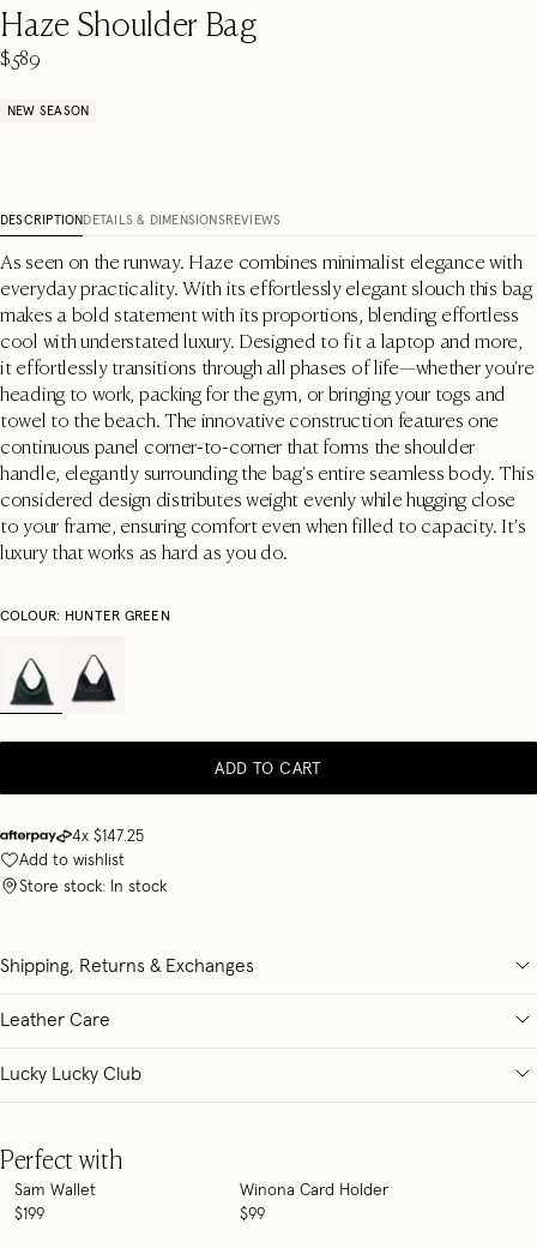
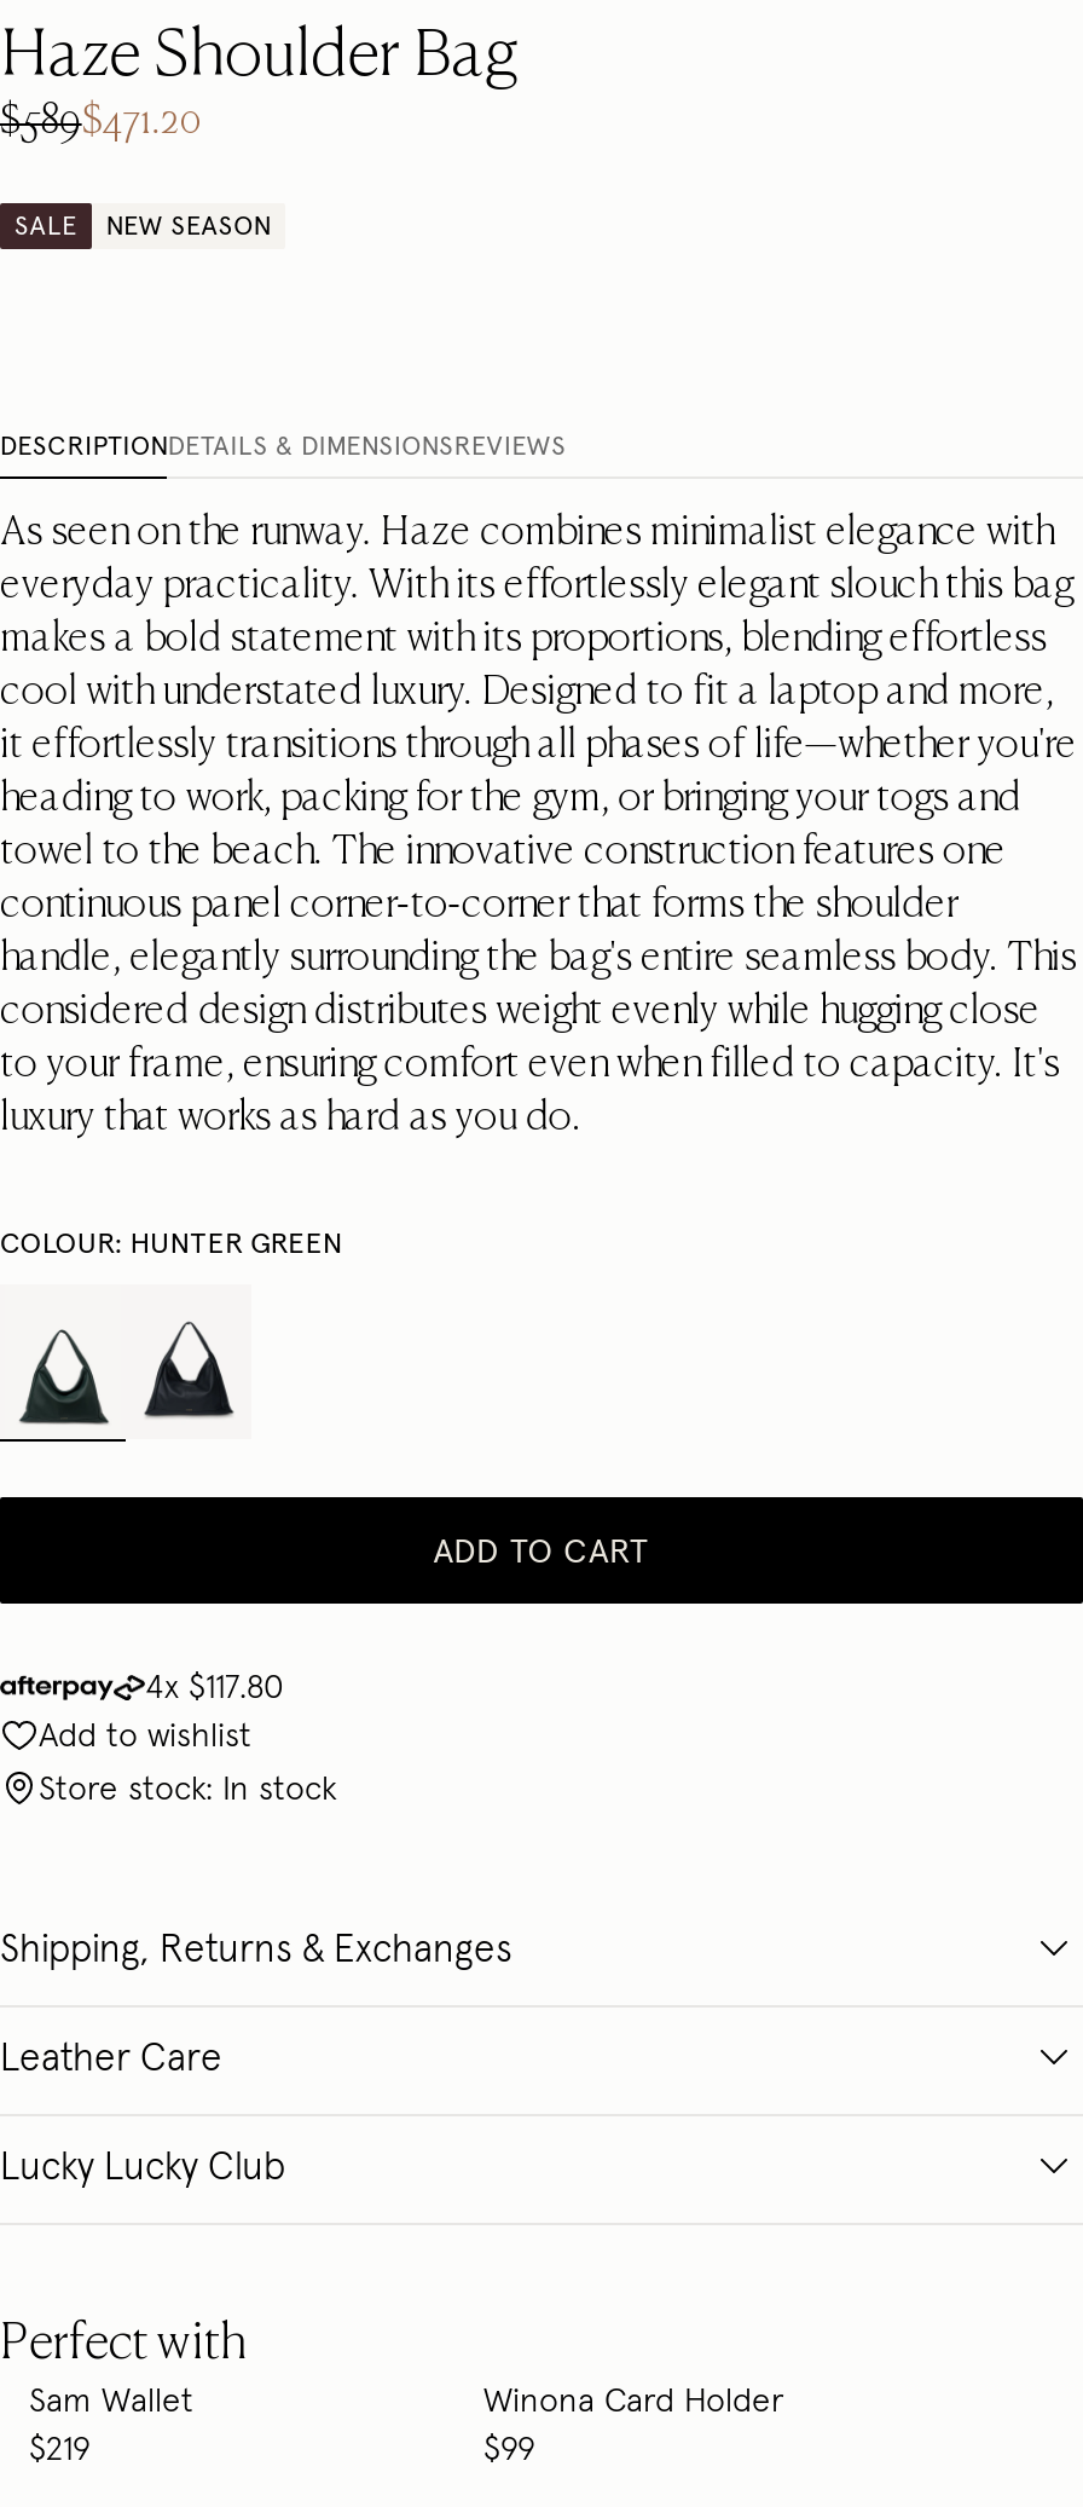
[0,50,41,70] $589 -> [0,104,202,242] $589$471.20 | SALE
[72,824,144,846] 4x $147.25 -> [145,1664,283,1708] 4x $117.80
[14,1202,44,1224] $199 -> [29,2426,89,2470] $219

